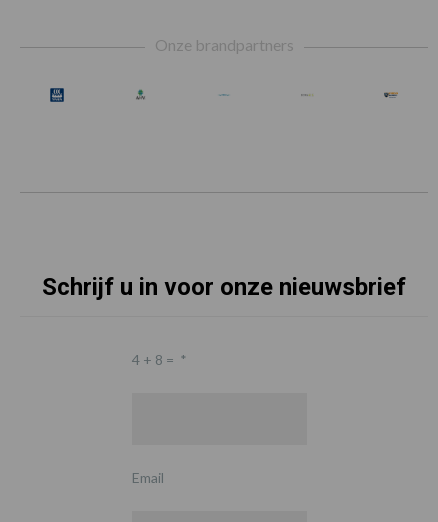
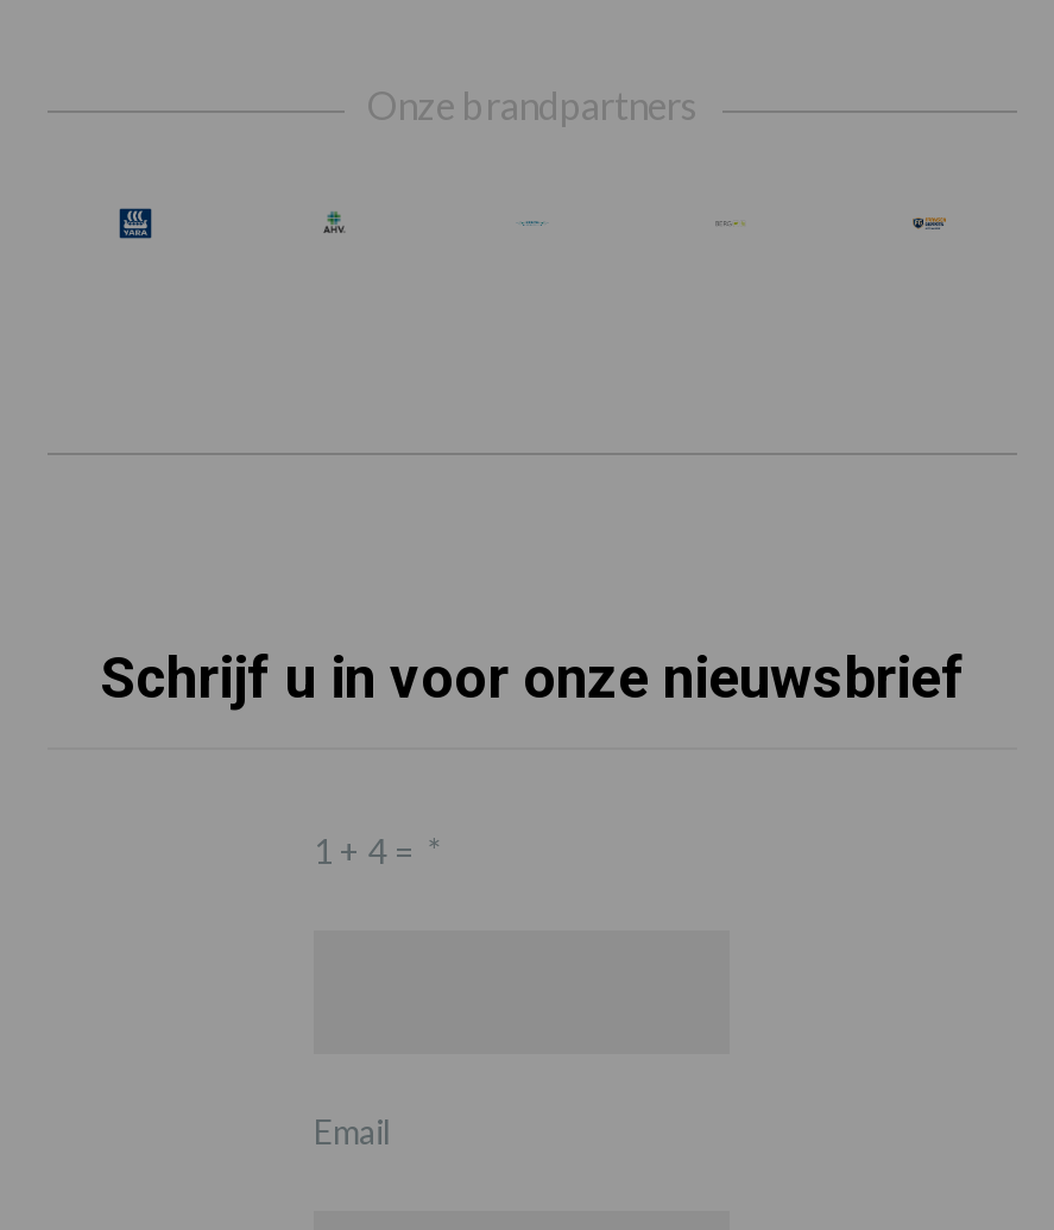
[132,351,187,368] 4 + 8 = * -> [314,831,444,871] 1 + 4 = *

